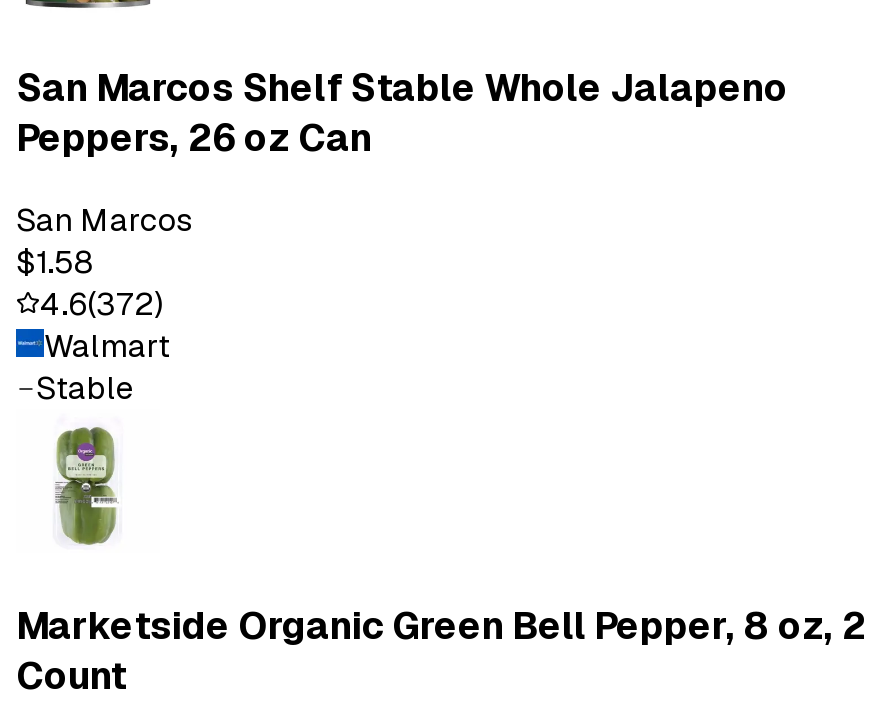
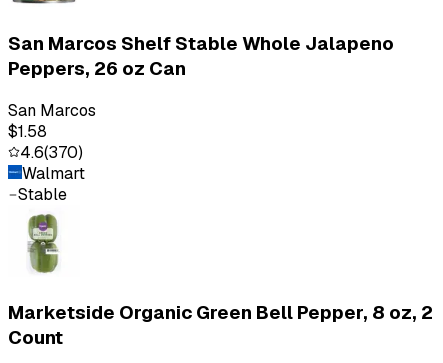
[40,283,164,325] 4.6(372) -> [20,142,83,163] 4.6(370)

